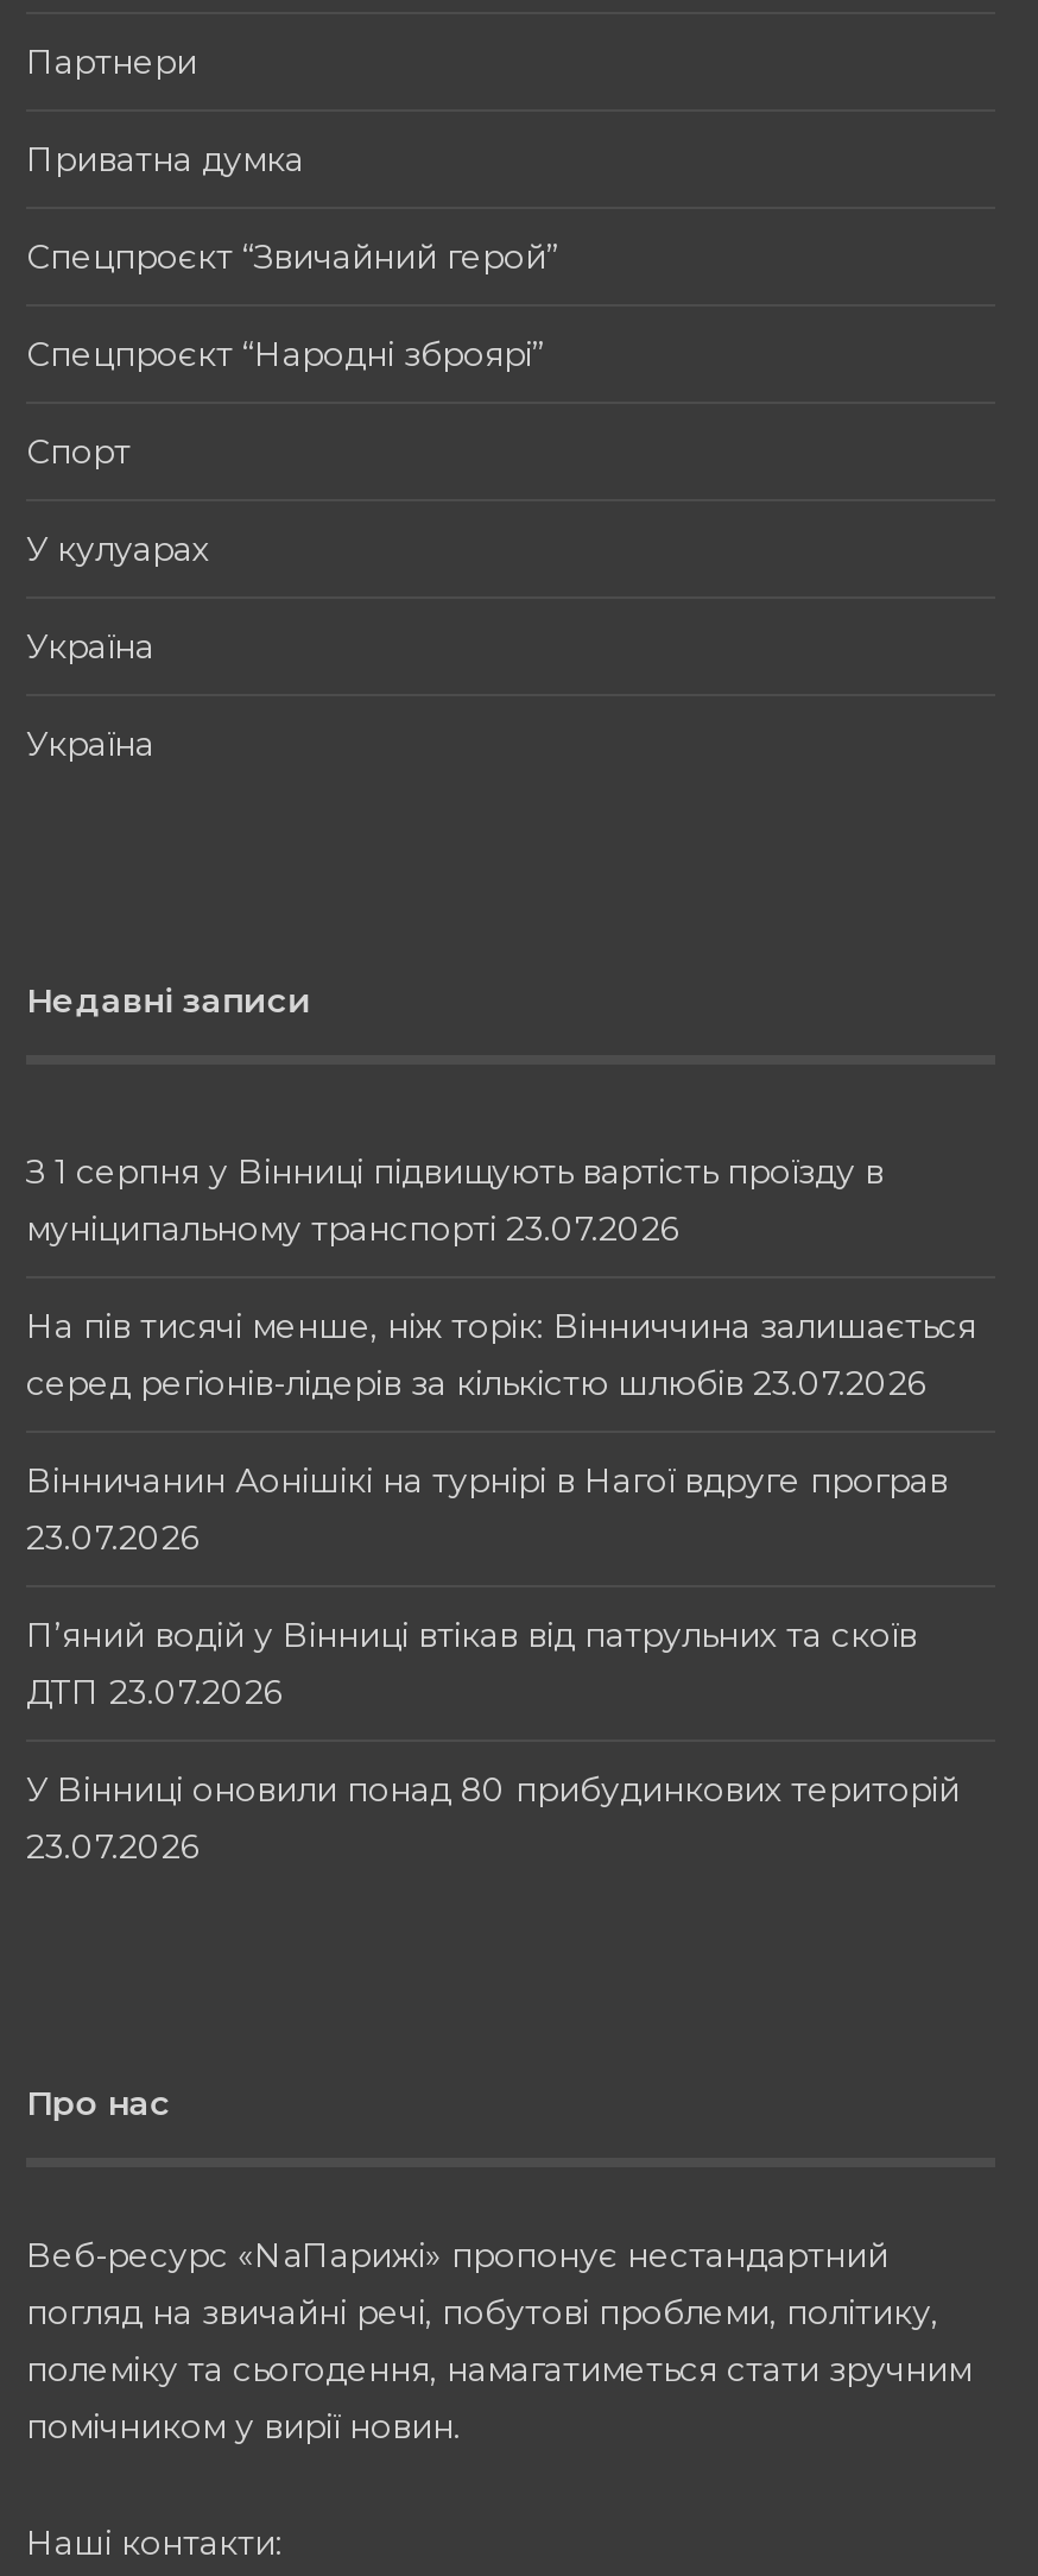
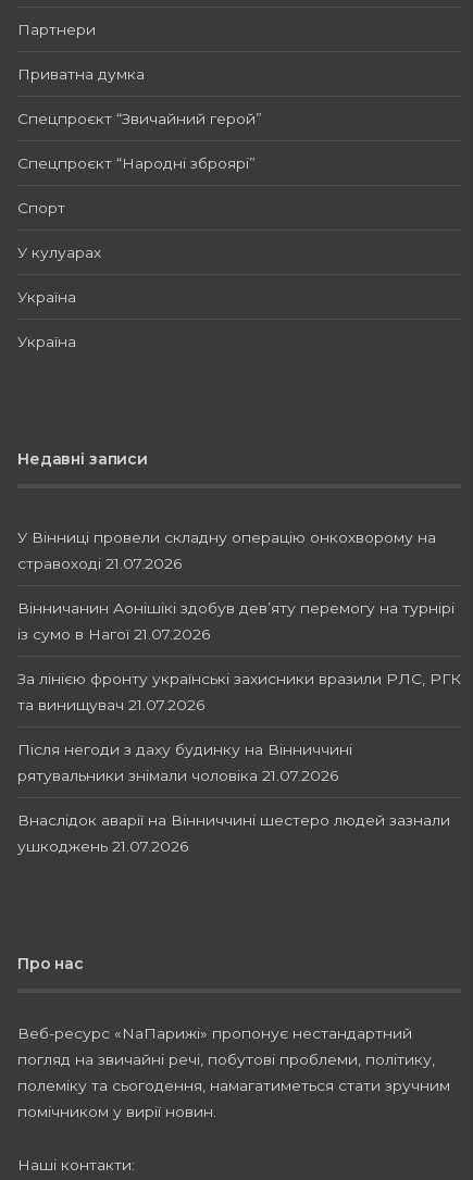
[26,1153,884,1191] З 1 серпня у Вінниці підвищують вартість проїзду в -> [17,529,436,546] У Вінниці провели складну операцію онкохворому на
[26,1210,679,1248] муніципальному транспорті 23.07.2026 -> [17,555,182,572] стравоході 21.07.2026
[26,1307,976,1345] На пів тисячі менше, ніж торік: Вінниччина залишається -> [17,599,455,617] Вінничанин Аонішікі здобув дев’яту перемогу на турнірі
[26,1364,926,1402] серед регіонів-лідерів за кількістю шлюбів 23.07.2026 -> [17,625,210,643] із сумо в Нагої 21.07.2026
[26,1462,948,1500] Вінничанин Аонішікі на турнірі в Нагої вдруге програв -> [17,670,461,687] За лінією фронту українські захисники вразили РЛС, РГК
[26,1519,200,1557] 23.07.2026 -> [17,696,204,714] та винищувач 21.07.2026
[26,1616,917,1654] П’яний водій у Вінниці втікав від патрульних та скоїв -> [17,741,352,758] Після негоди з даху будинку на Вінниччині
[26,1673,283,1711] ДТП 23.07.2026 -> [17,767,338,784] рятувальники знімали чоловіка 21.07.2026
[26,1771,960,1809] У Вінниці оновили понад 80 прибудинкових територій -> [17,811,450,829] Внаслідок аварії на Вінниччині шестеро людей зазнали
[26,1828,200,1866] 23.07.2026 -> [17,838,188,855] ушкоджень 21.07.2026

